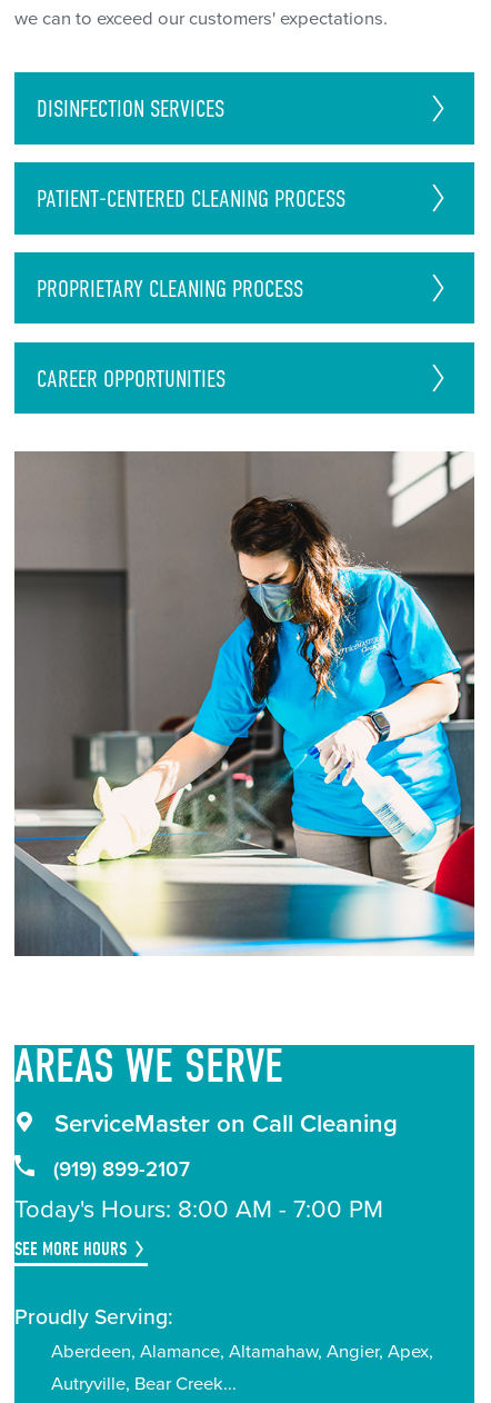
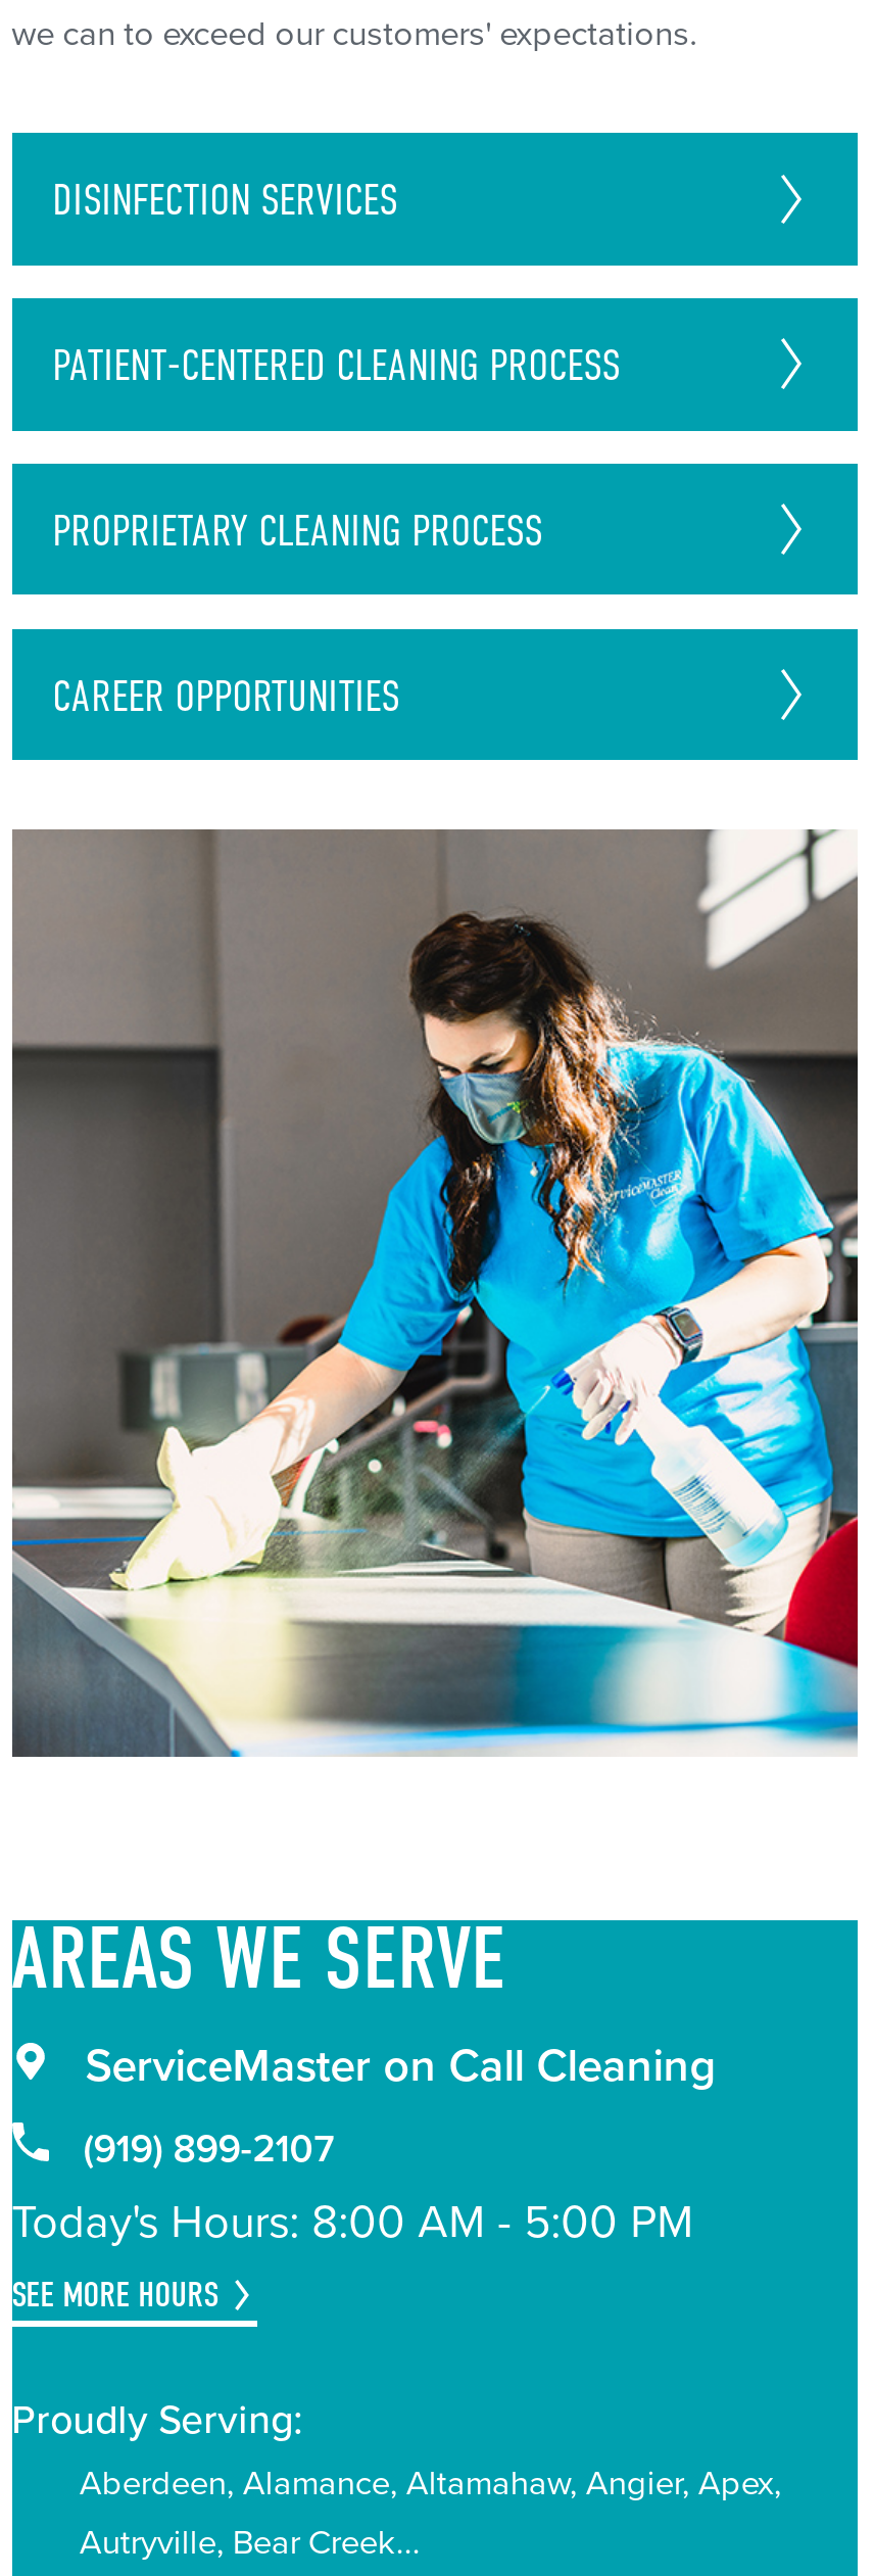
[14,1195,383,1224] Today's Hours: 8:00 AM - 7:00 PM -> [11,2196,693,2249] Today's Hours: 8:00 AM - 5:00 PM

